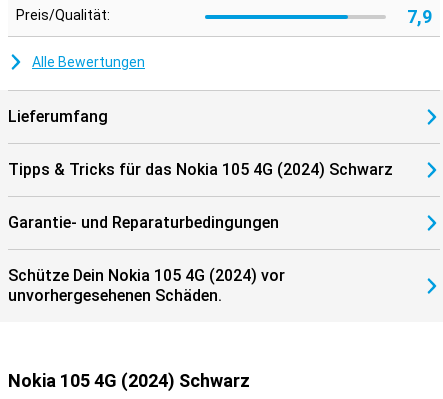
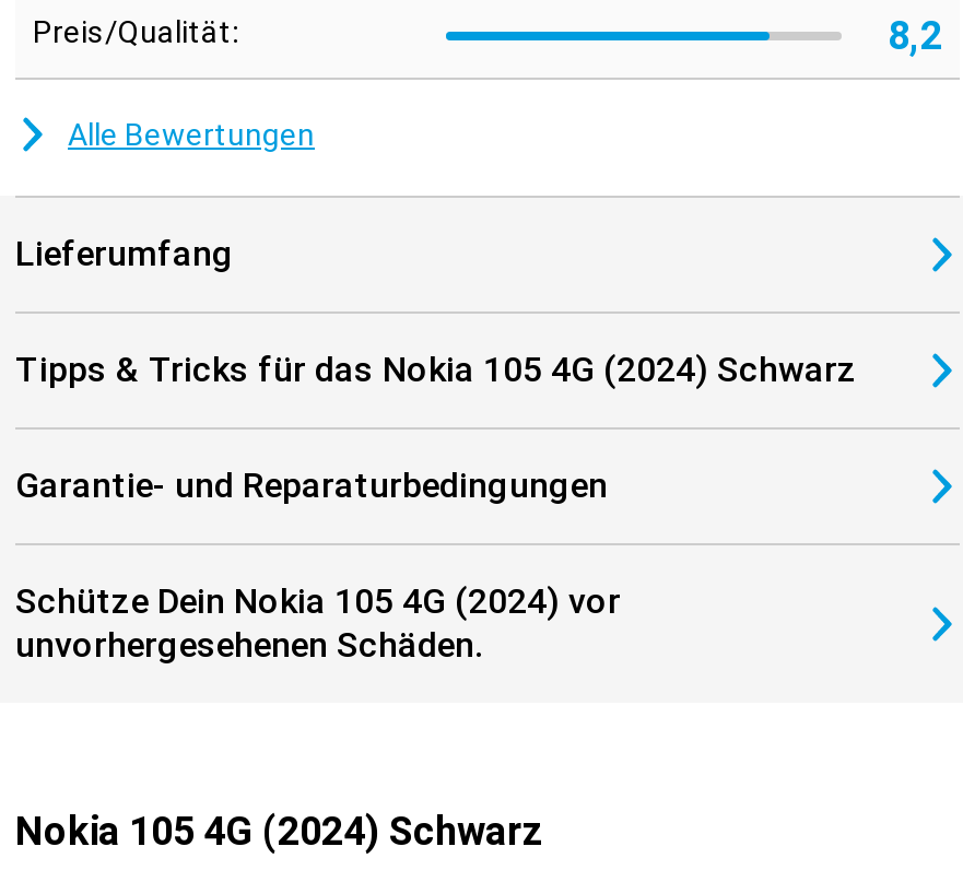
[407,6,432,27] 7,9 -> [888,12,942,58] 8,2

